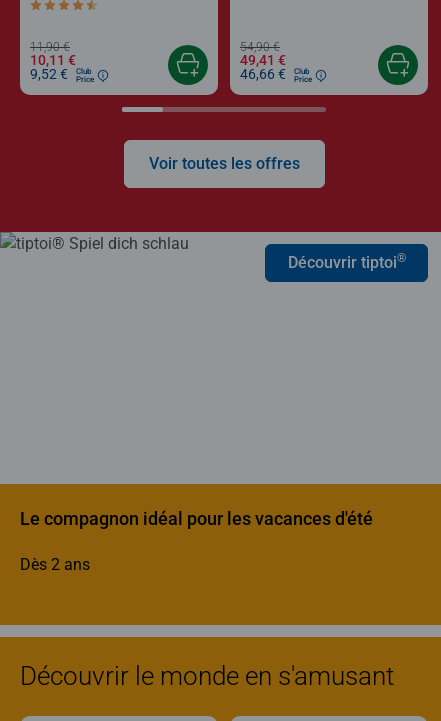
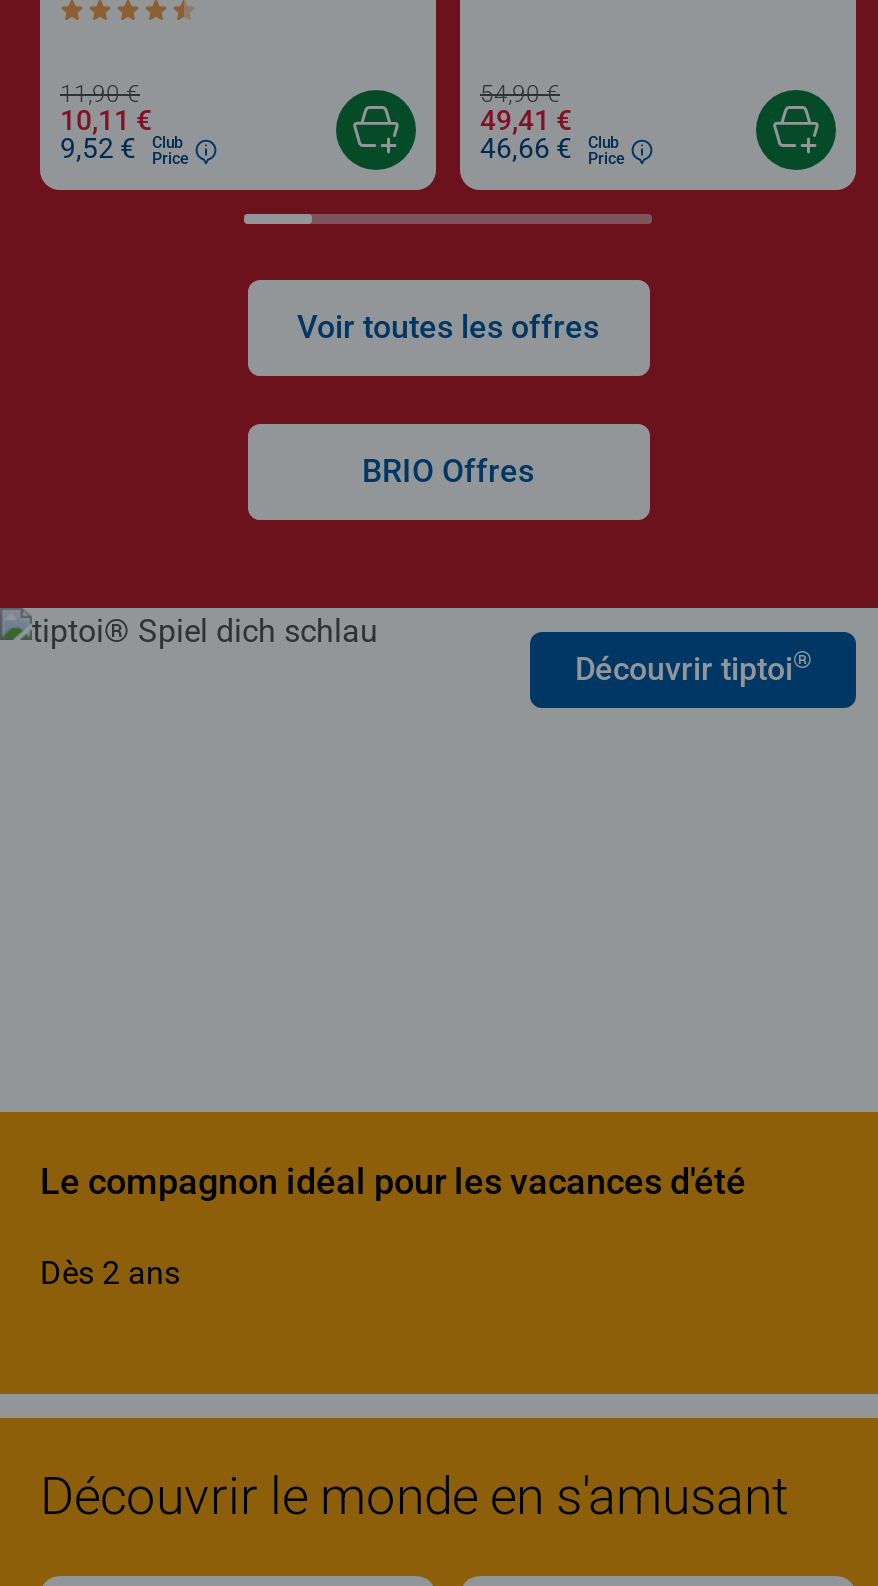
none -> [362,453,534,491] BRIO Offres

